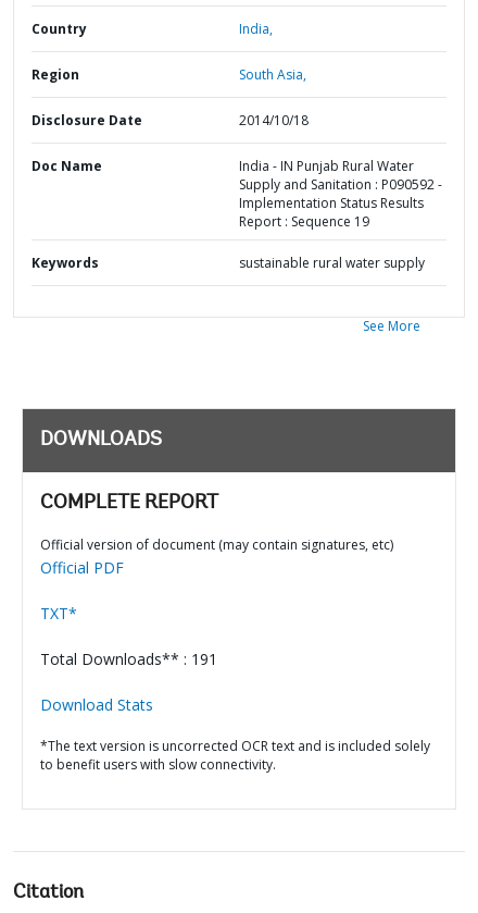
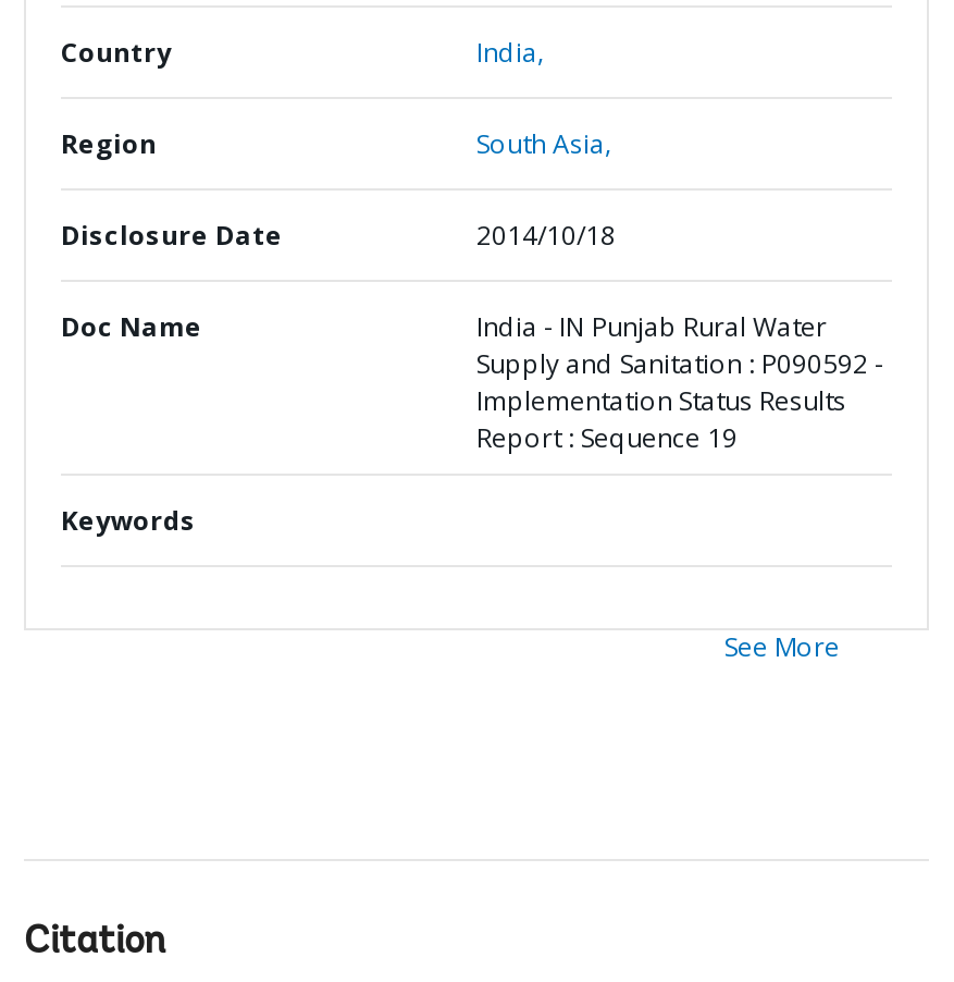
[239,254,425,272] sustainable rural water supply -> none
[40,431,430,774] DOWNLOADS | COMPLETE REPORT | Official version of document (may contain signatures, etc) | Official PDF | TXT* | Total Downloads** : 191 | Download Stats | *The text version is uncorrected OCR text and is included solely | to benefit users with slow connectivity. -> none

